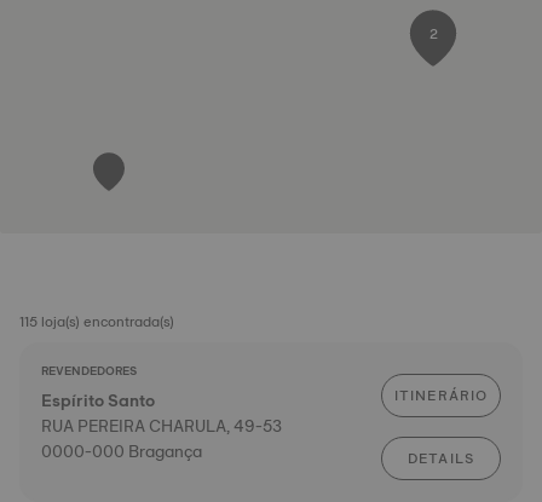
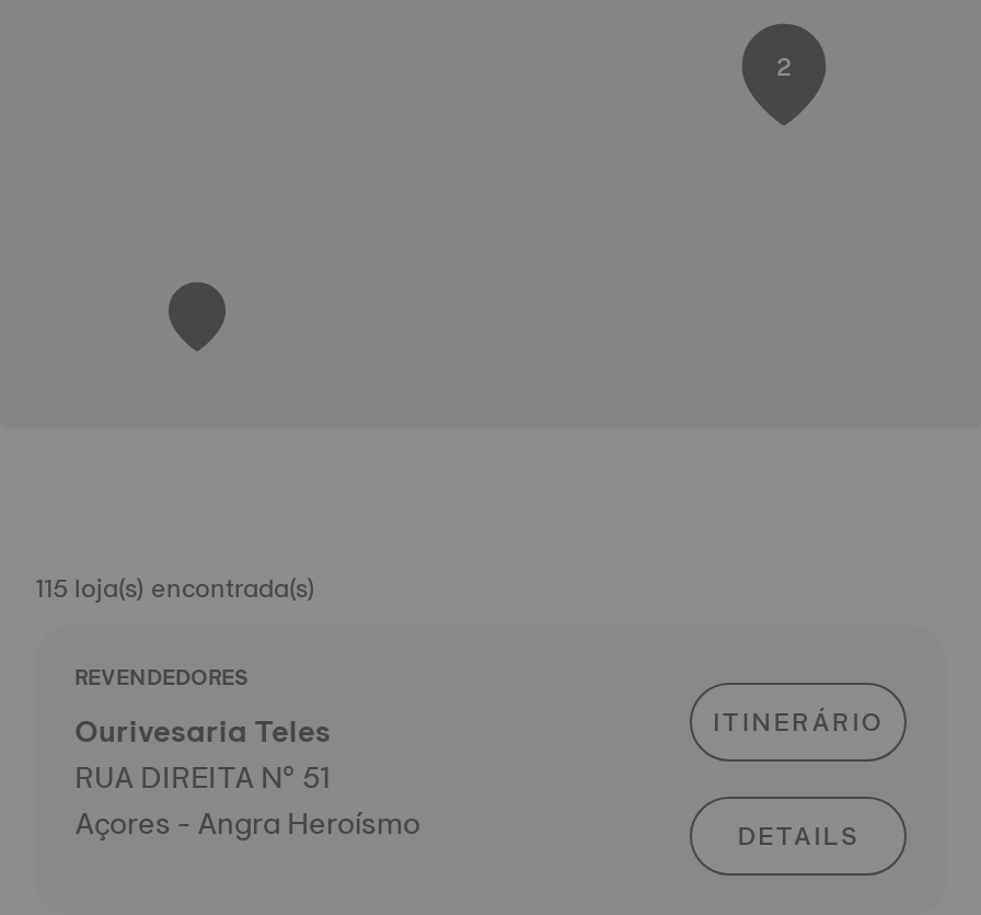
[41,386,282,466] Espírito Santo | RUA PEREIRA CHARULA, 49-53 | 0000-000 Bragança -> [74,705,420,849] Ourivesaria Teles | RUA DIREITA Nº 51 | Açores - Angra Heroísmo

